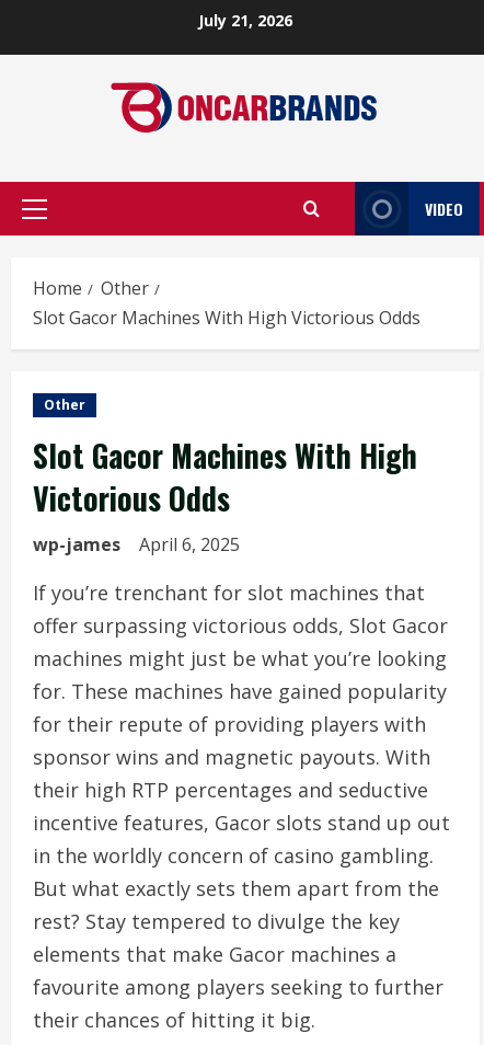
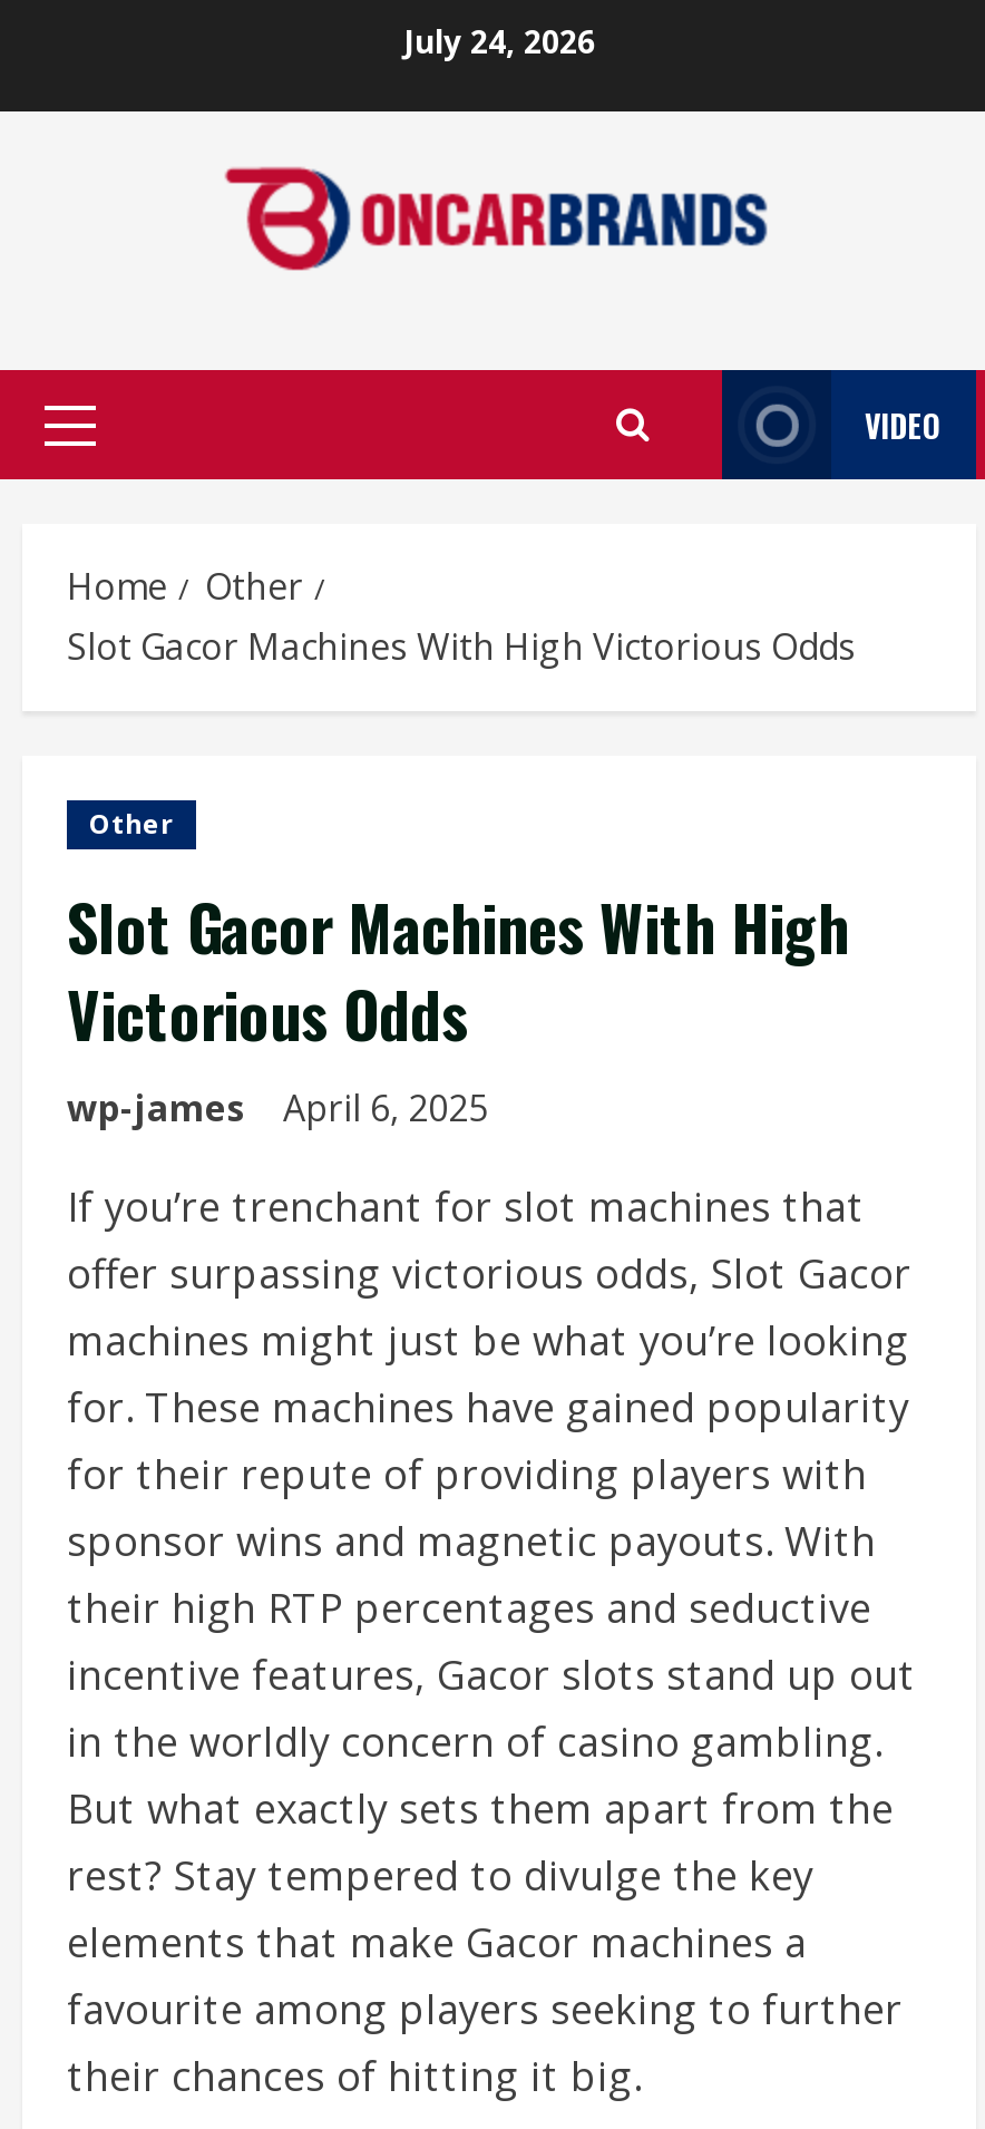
[198,9,292,30] July 21, 2026 -> [403,19,595,61] July 24, 2026

